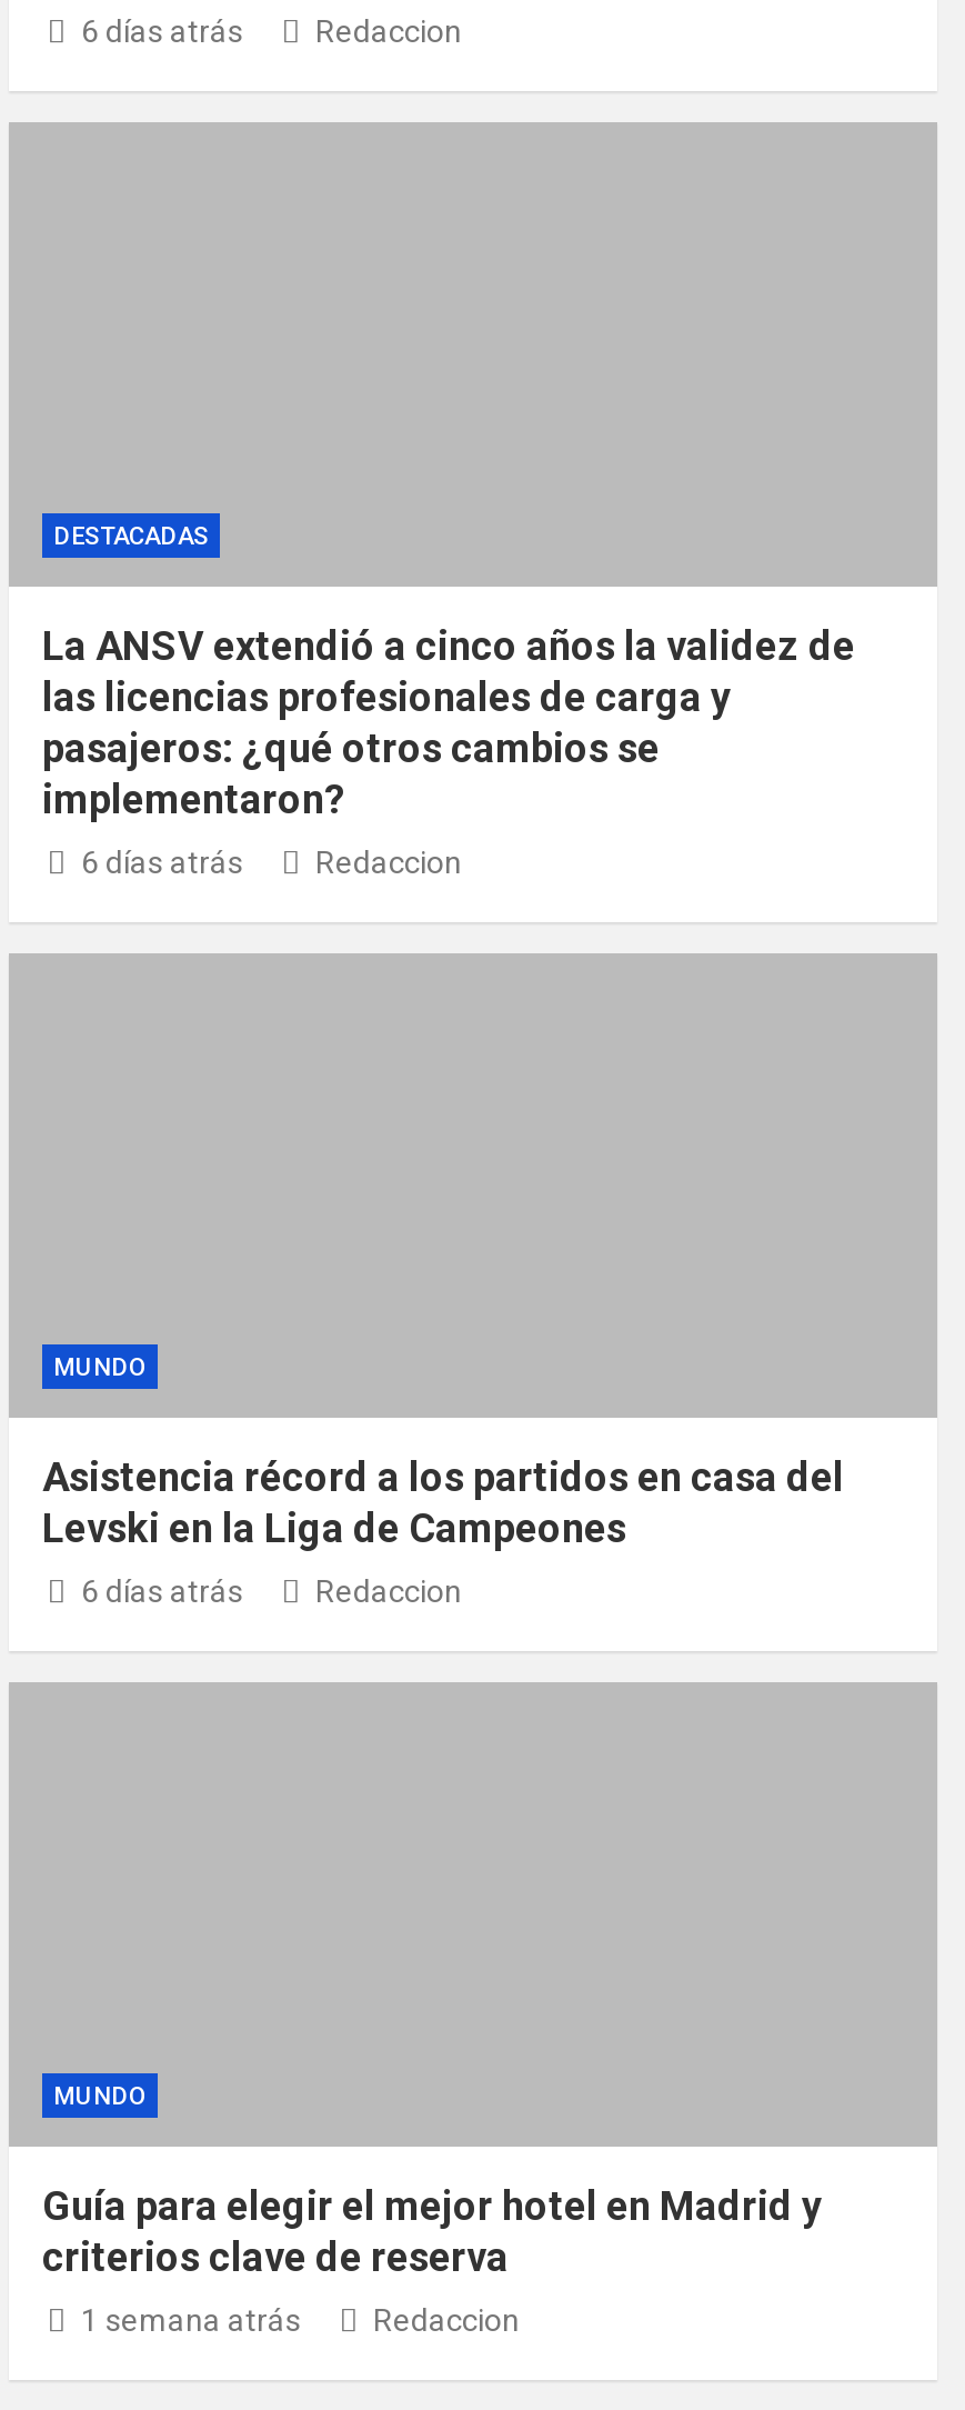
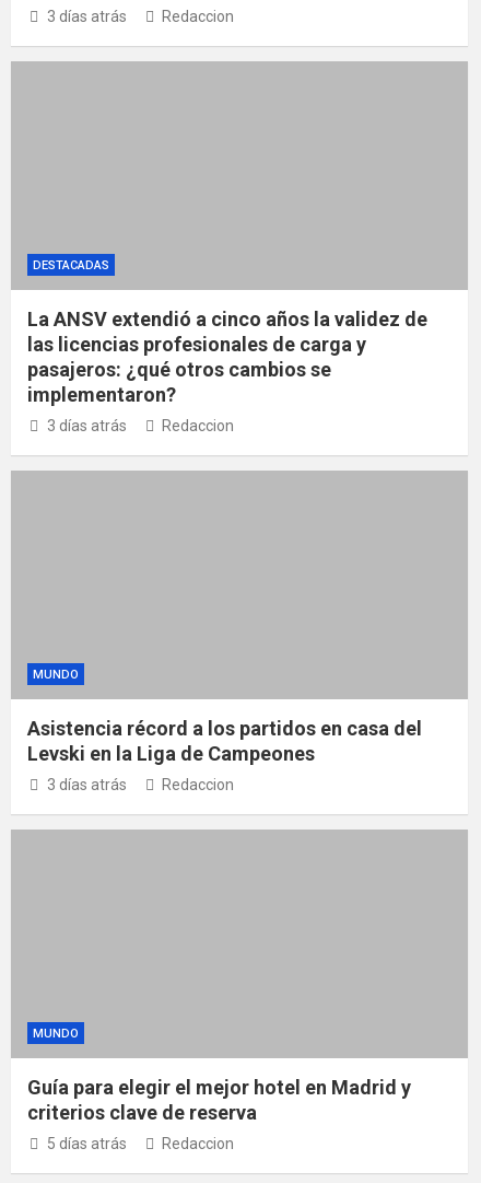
[81,14,243,50] 6 días atrás -> [46,8,126,25] 3 días atrás
[81,845,243,881] 6 días atrás -> [46,417,126,435] 3 días atrás
[81,1574,243,1610] 6 días atrás -> [46,776,126,794] 3 días atrás
[81,2303,301,2338] 1 semana atrás -> [46,1135,126,1153] 5 días atrás

